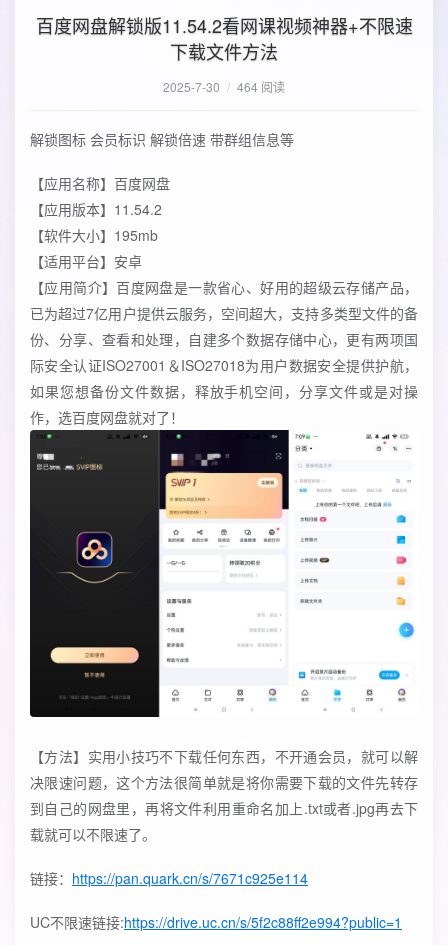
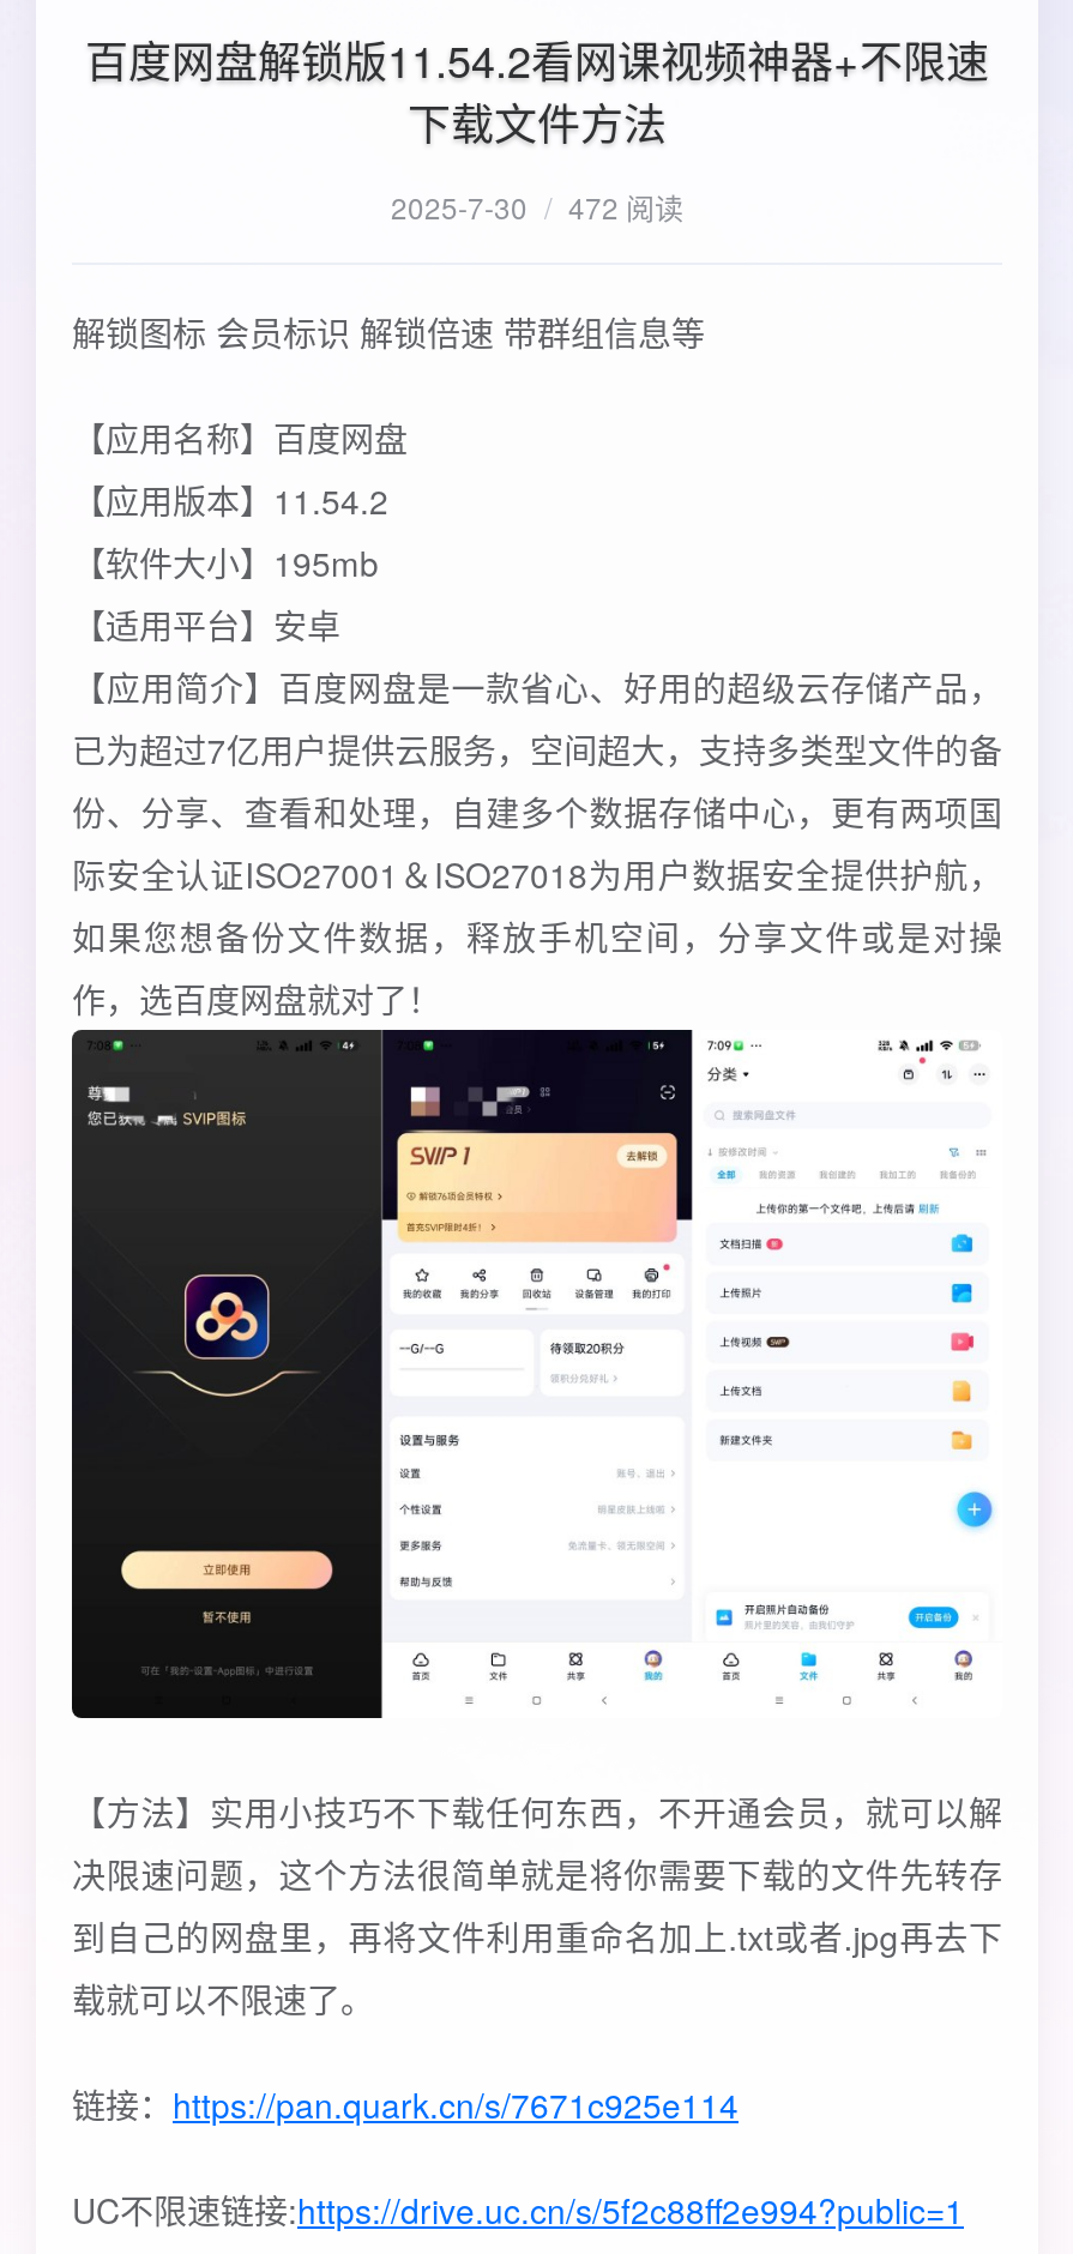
[163,78,285,95] 2025-7-30 / 464 阅读 -> [391,186,683,227] 2025-7-30 / 472 阅读

